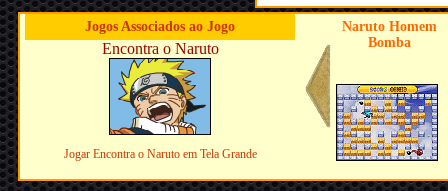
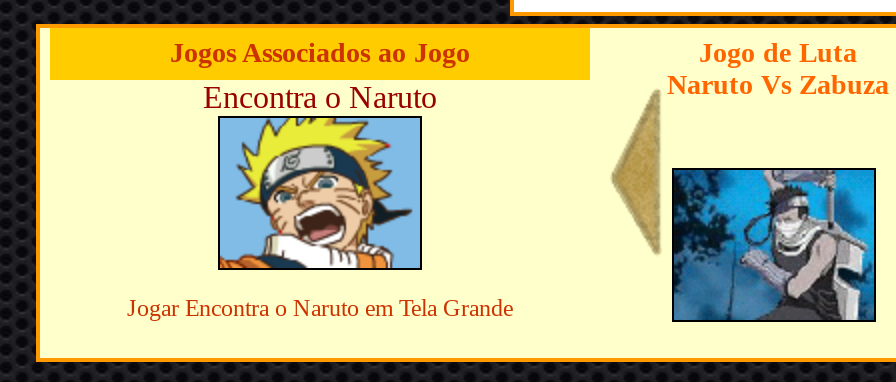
[341,19,436,50] Naruto Homem | Bomba -> [667,38,889,100] Jogo de Luta | Naruto Vs Zabuza
[336,84,438,161] [image] -> [672,168,876,322] [image]

